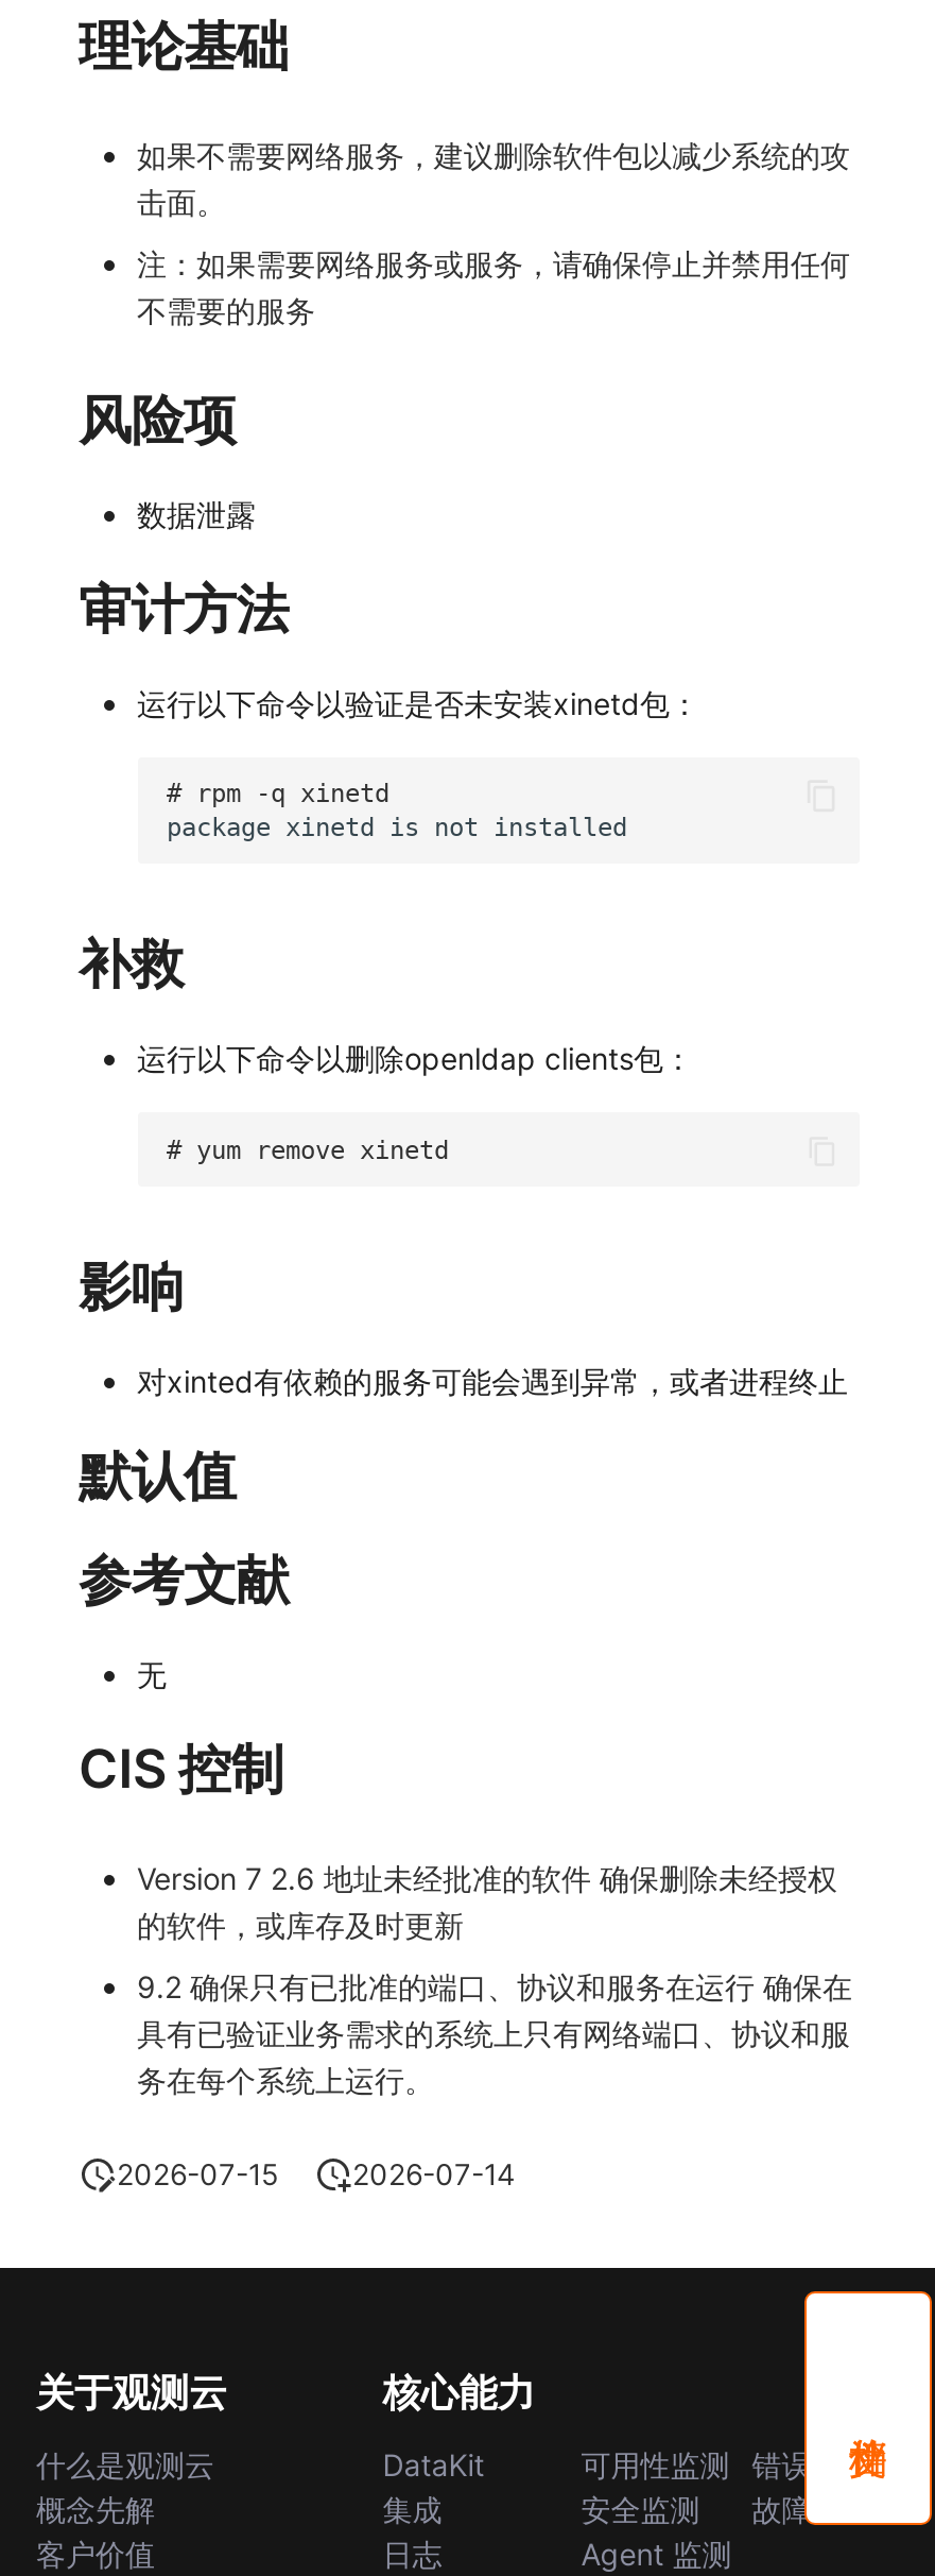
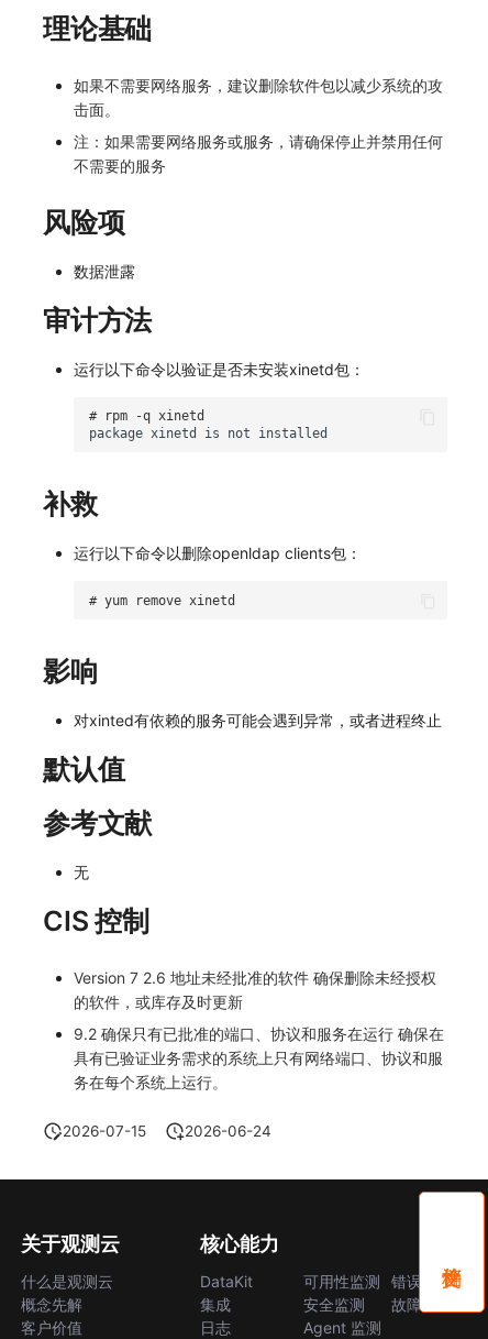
[352,2157,516,2191] 2026-07-14 -> [185,1122,271,1140] 2026-06-24

